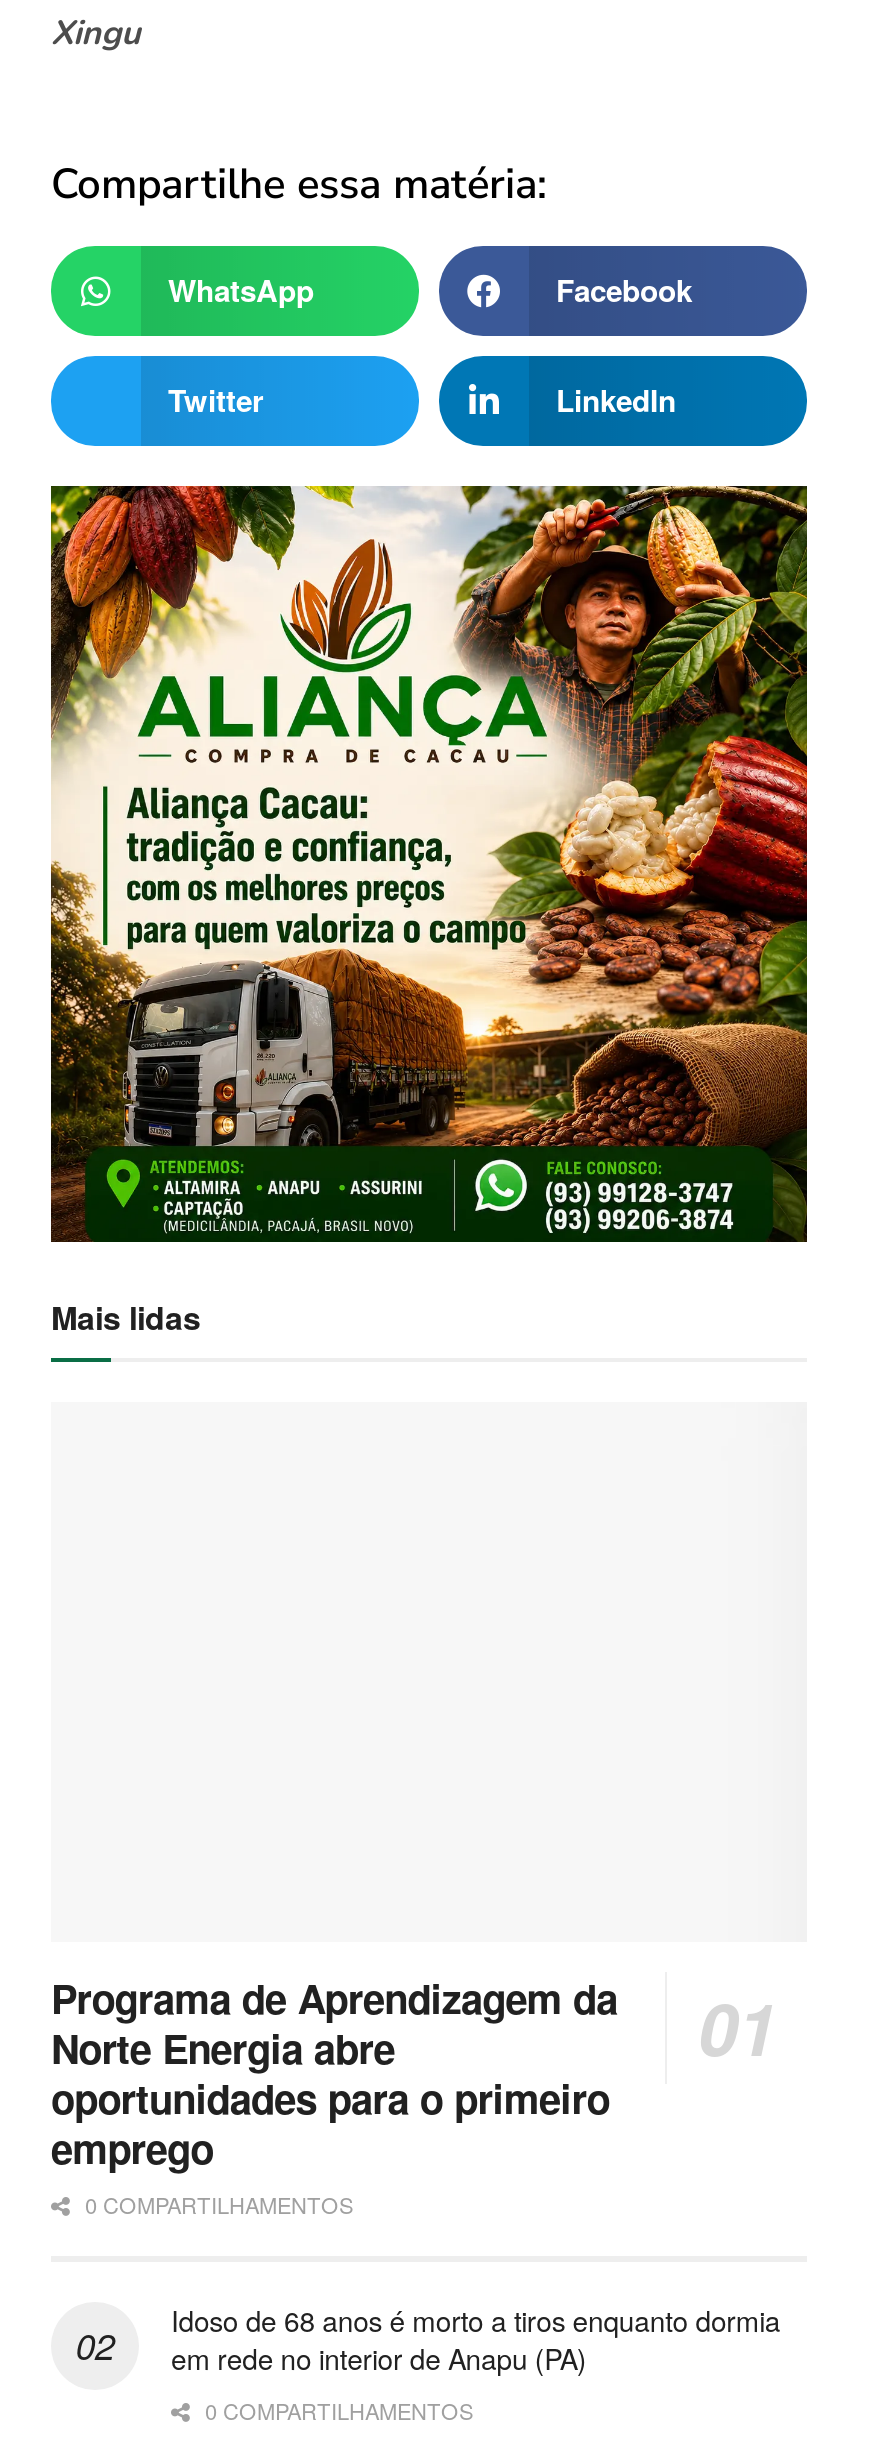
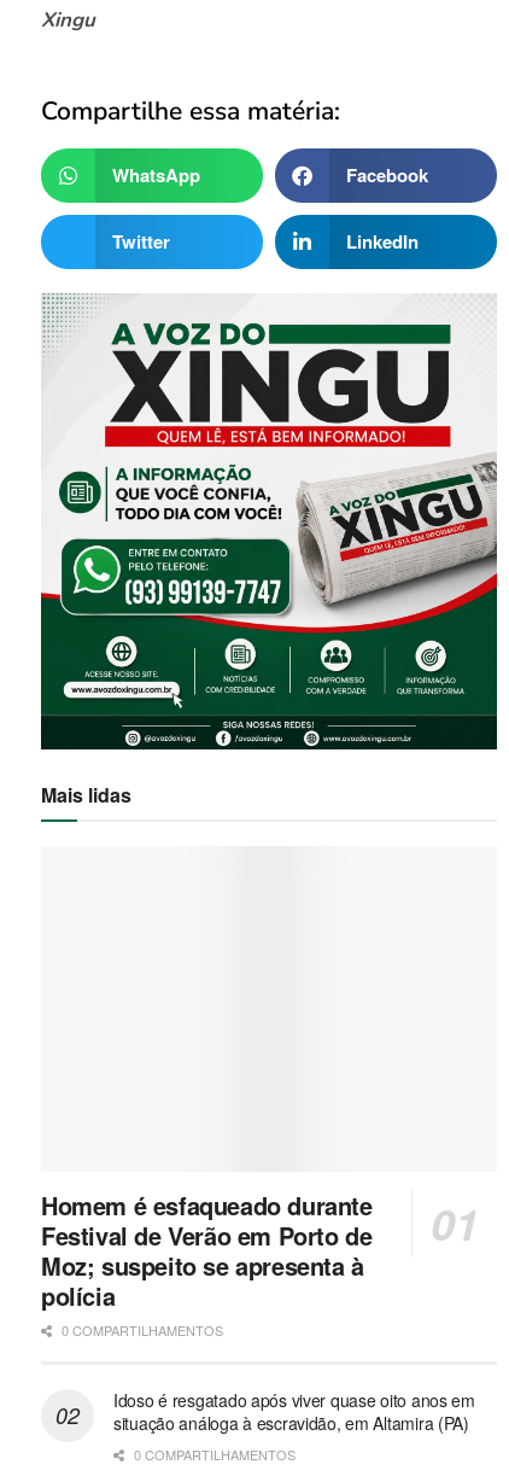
[49,484,809,1242] [image] -> [40,293,498,749] [image]
[51,1968,617,2176] Programa de Aprendizagem da | Norte Energia abre | oportunidades para o primeiro | emprego -> [41,1188,372,1313] Homem é esfaqueado durante | Festival de Verão em Porto de | Moz; suspeito se apresenta à | polícia
[171,2300,780,2378] Idoso de 68 anos é morto a tiros enquanto dormia | em rede no interior de Anapu (PA) -> [113,1388,475,1435] Idoso é resgatado após viver quase oito anos em | situação análoga à escravidão, em Altamira (PA)

